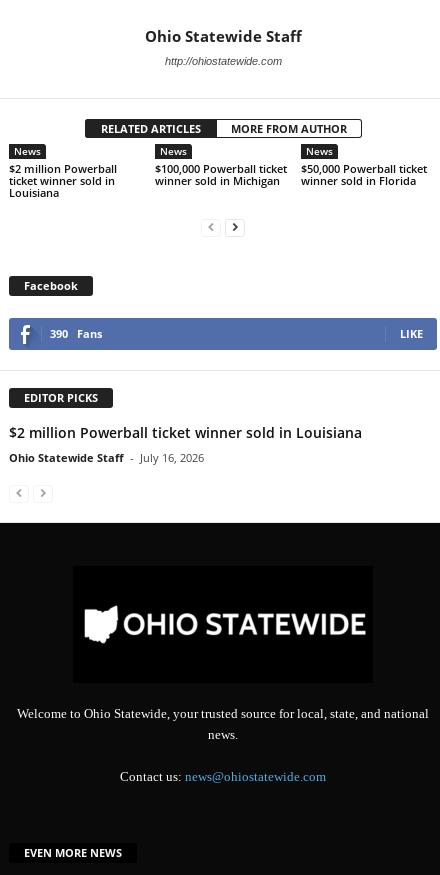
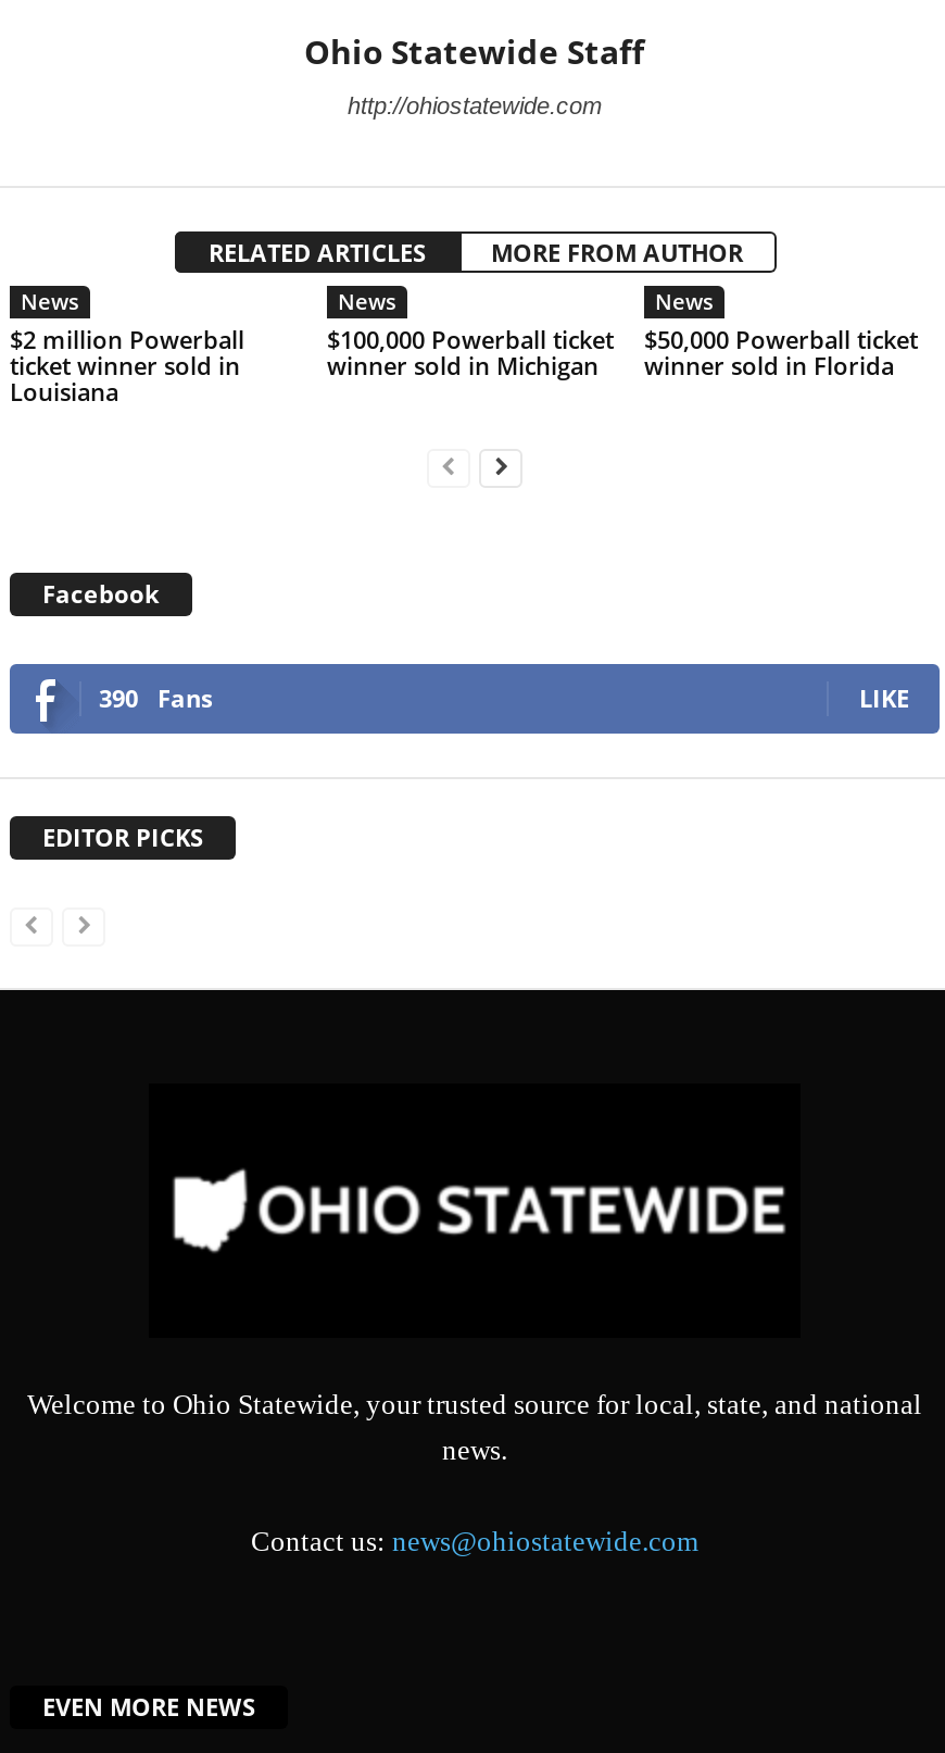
[9,423,362,465] $2 million Powerball ticket winner sold in Louisiana | Ohio Statewide Staff - July 16, 2026 -> none

